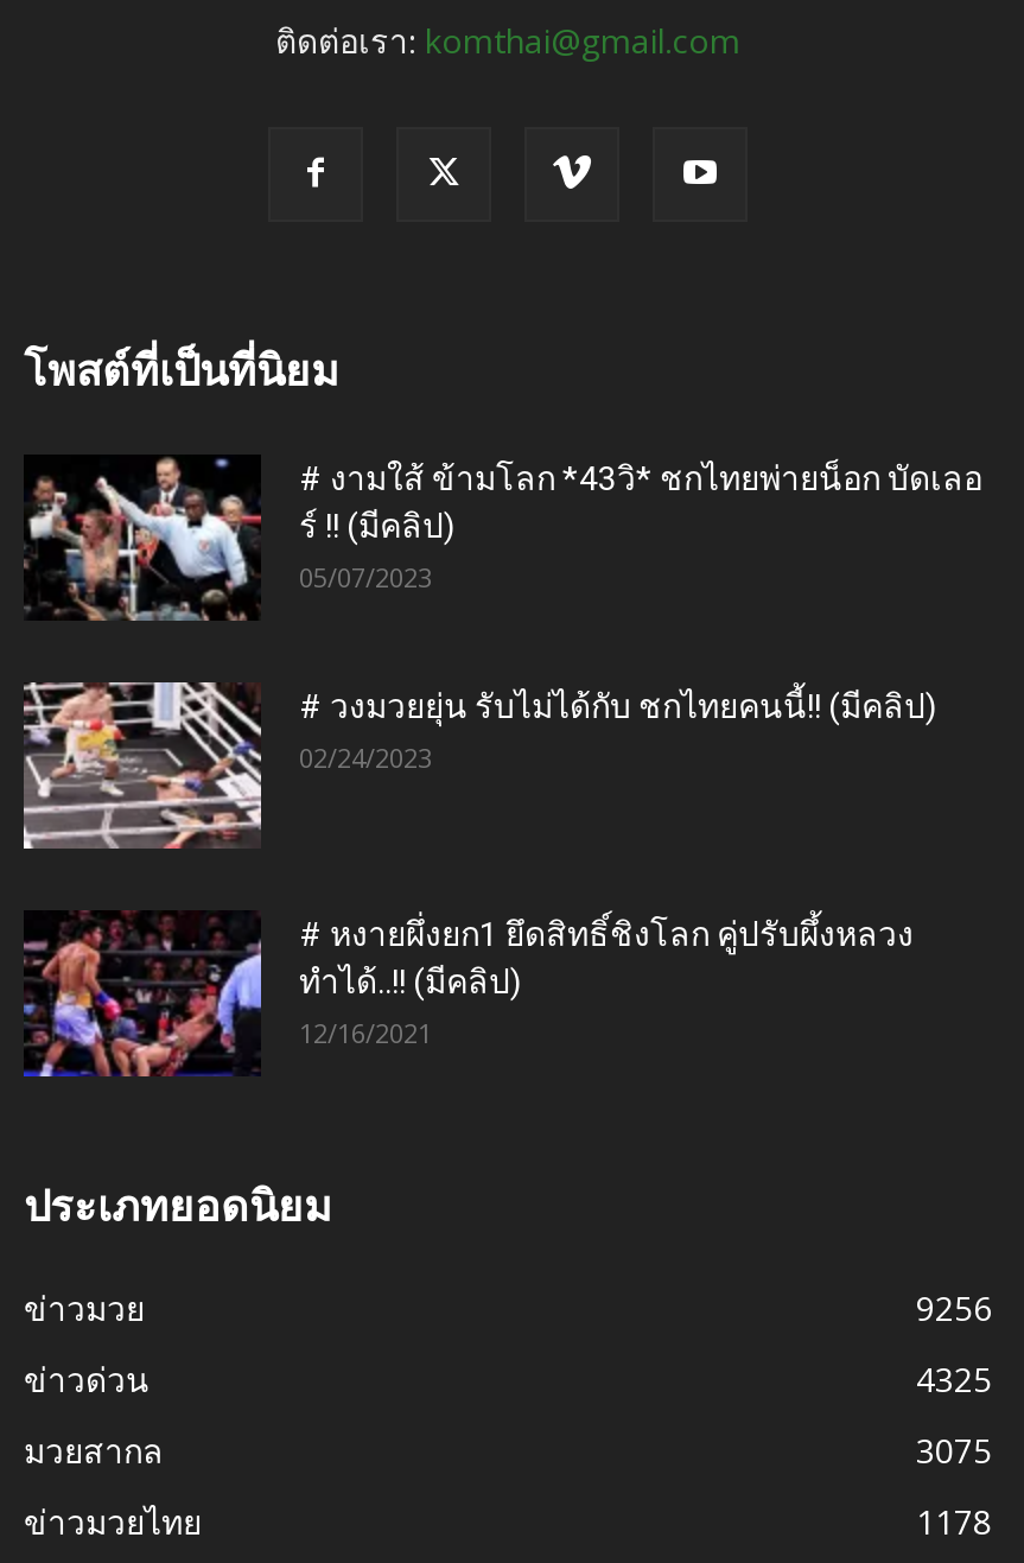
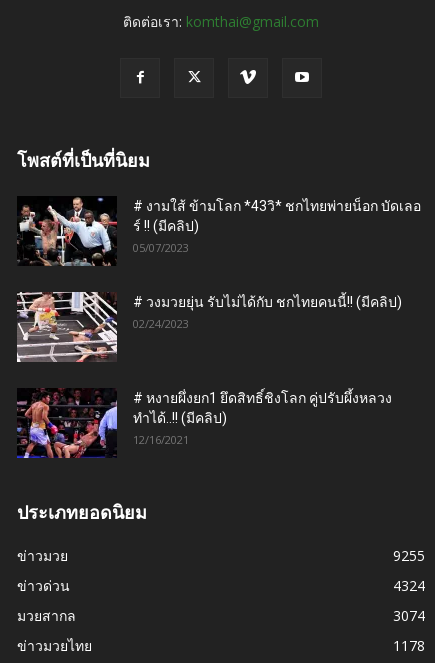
[916,1285,992,1330] 9256 -> [393,546,425,565] 9255
[916,1356,992,1401] 4325 -> [393,576,425,595] 4324
[916,1427,992,1472] 3075 -> [393,606,425,625] 3074

